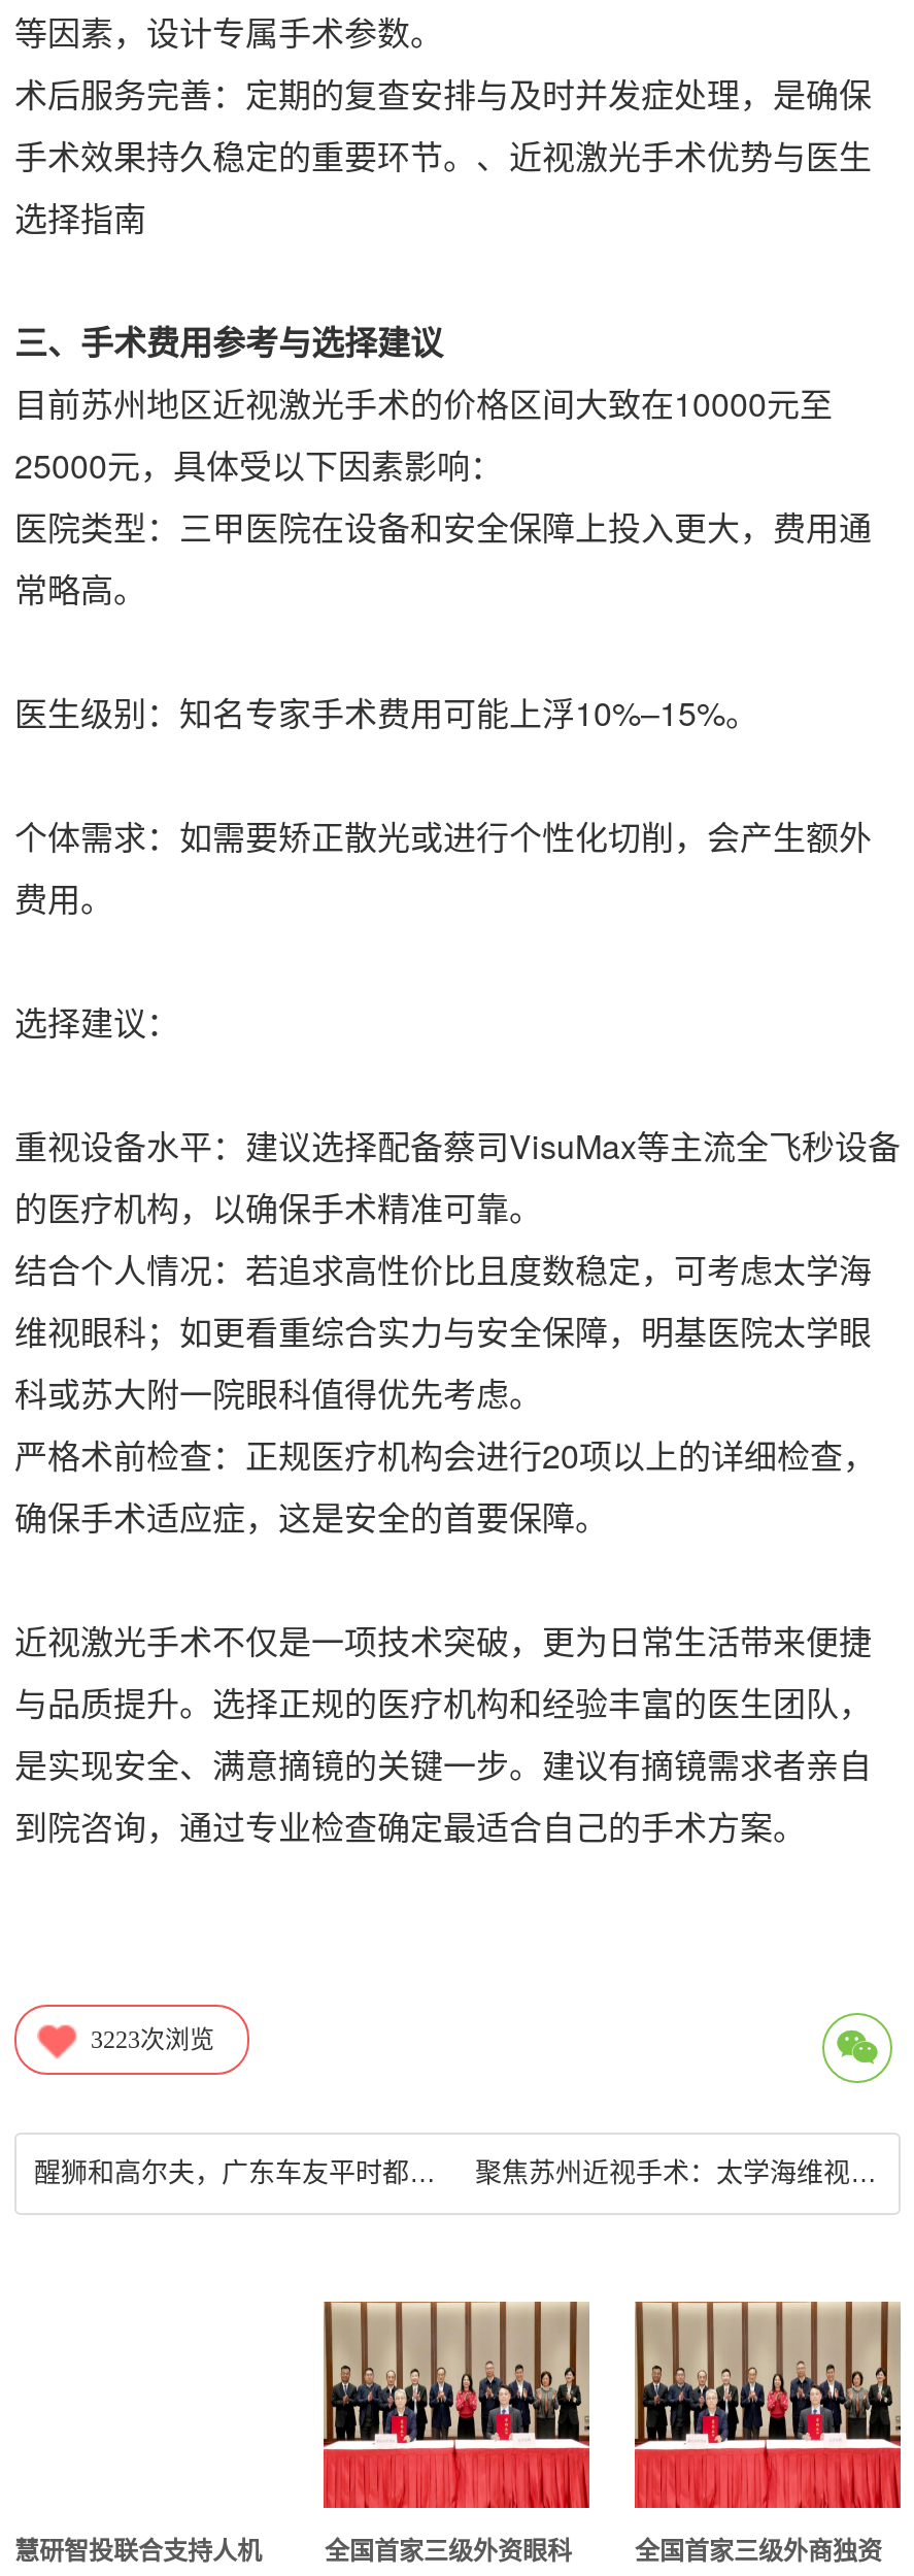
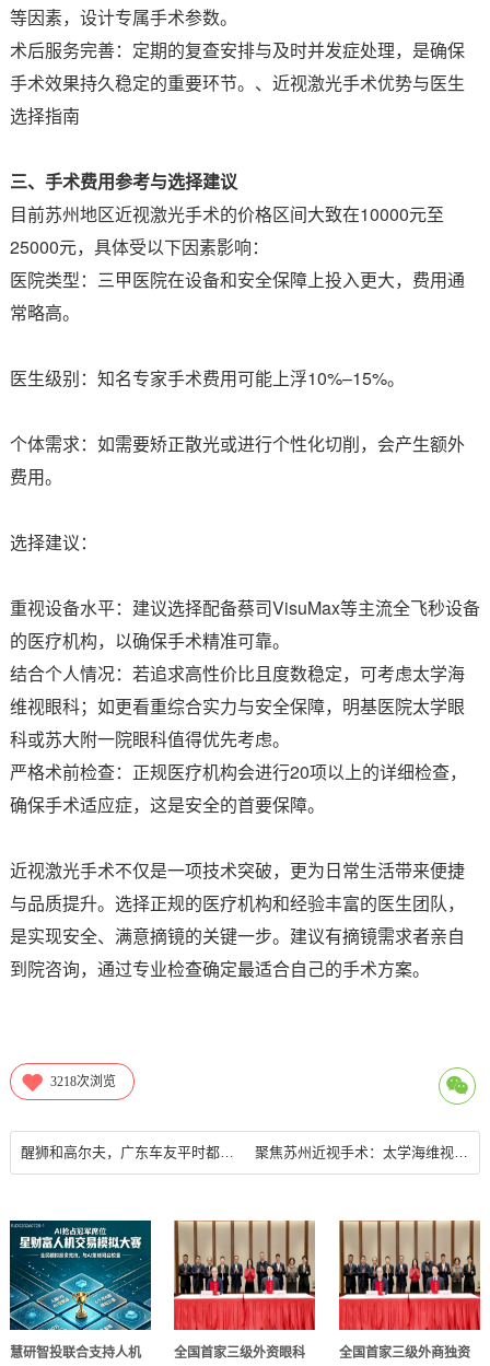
[91,2025,214,2054] 3223次浏览 -> [50,1074,116,1089] 3218次浏览
none -> [9,1219,152,1331] [image]

